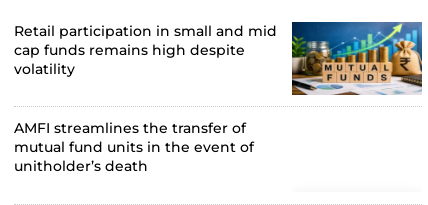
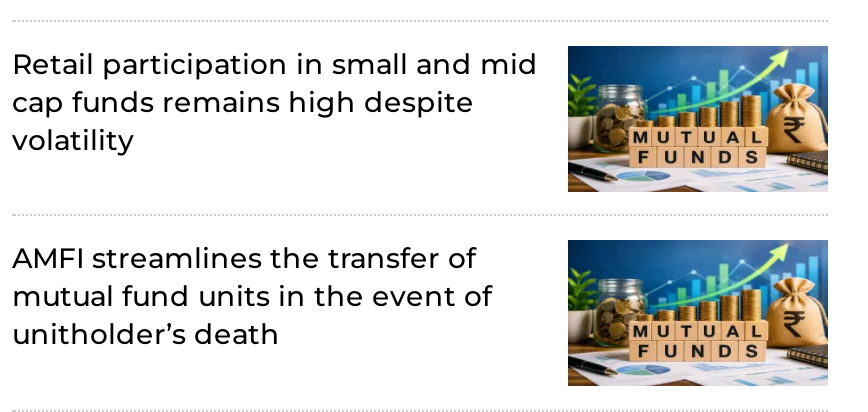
none -> [566,238,830,388] [image]

